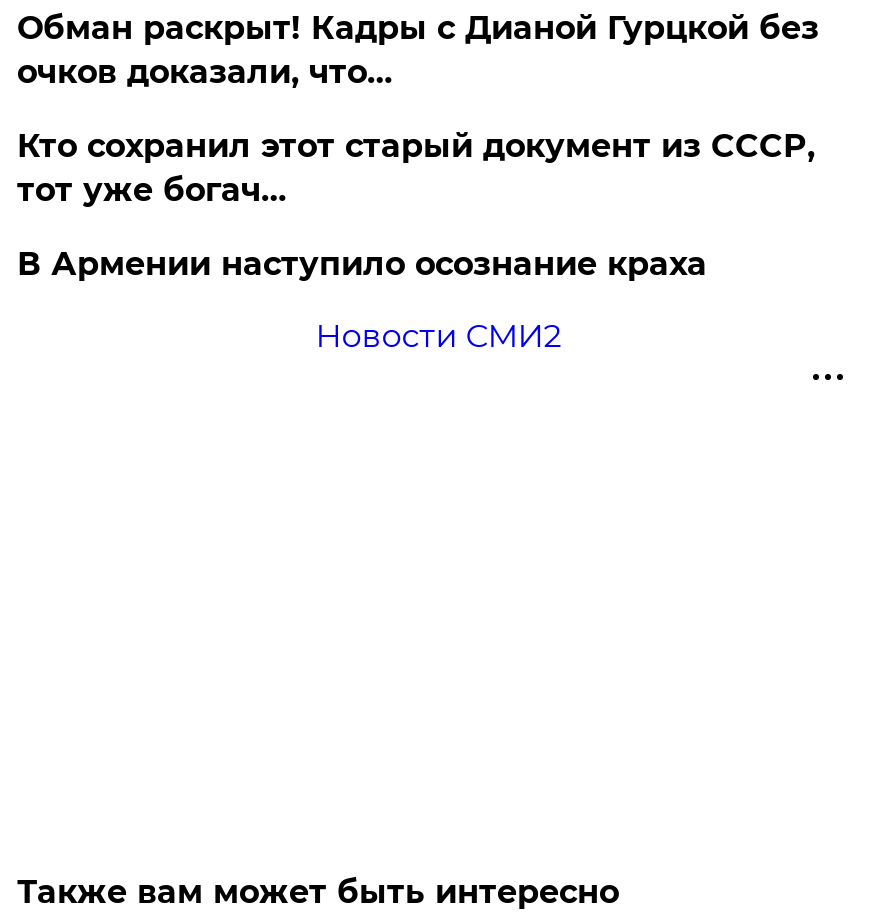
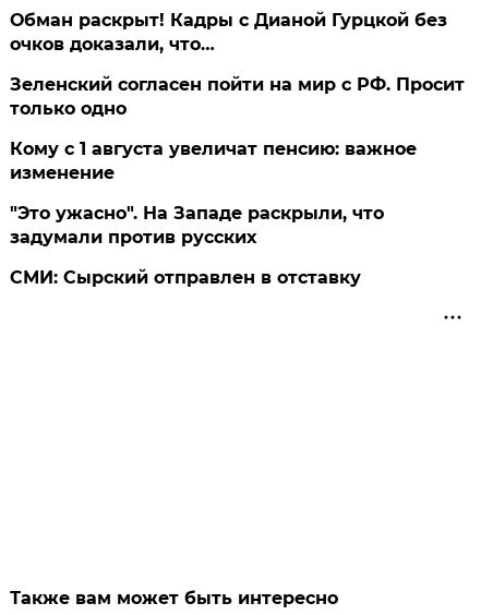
[17,127,815,355] Кто сохранил этот старый документ из СССР, | тот уже богач… | В Армении наступило осознание краха | Новости СМИ2 -> [10,74,465,288] Зеленский согласен пойти на мир с РФ. Просит | только одно | Кому с 1 августа увеличат пенсию: важное | изменение | "Это ужасно". На Западе раскрыли, что | задумали против русских | СМИ: Сырский отправлен в отставку

